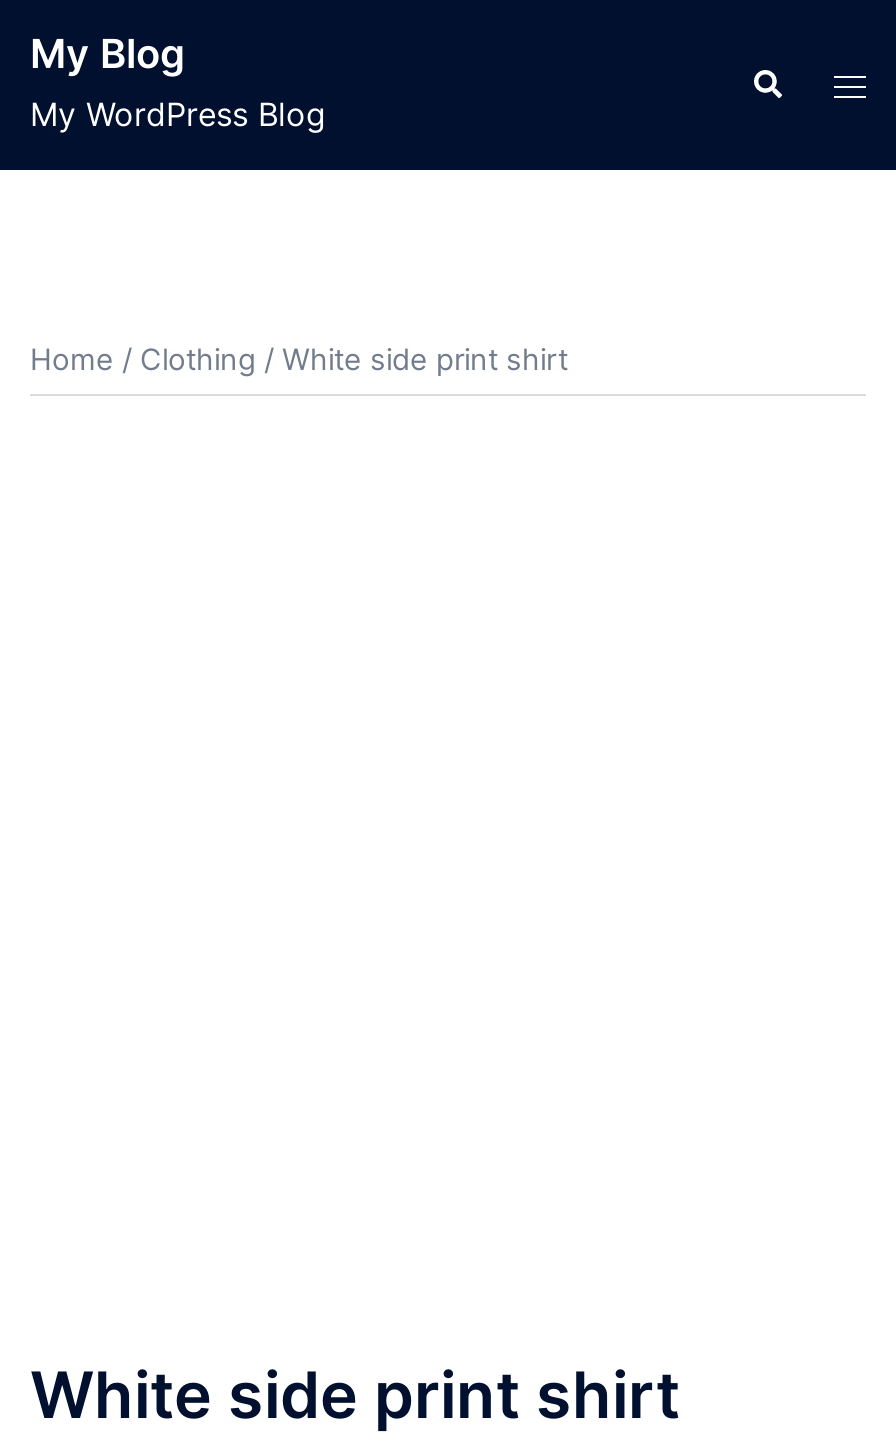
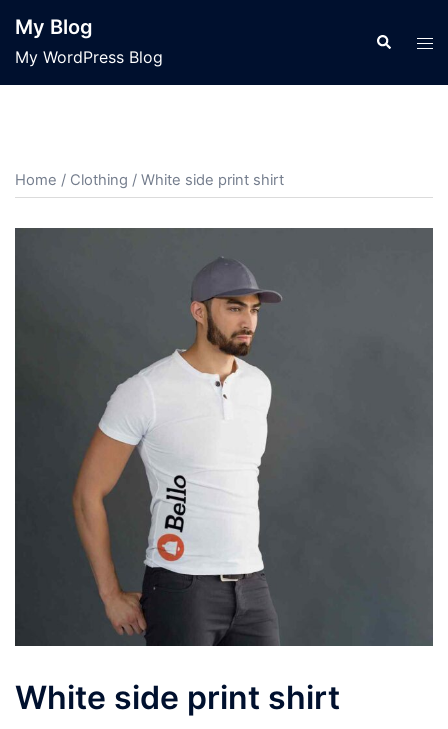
none -> [14,227,434,647] [image]

